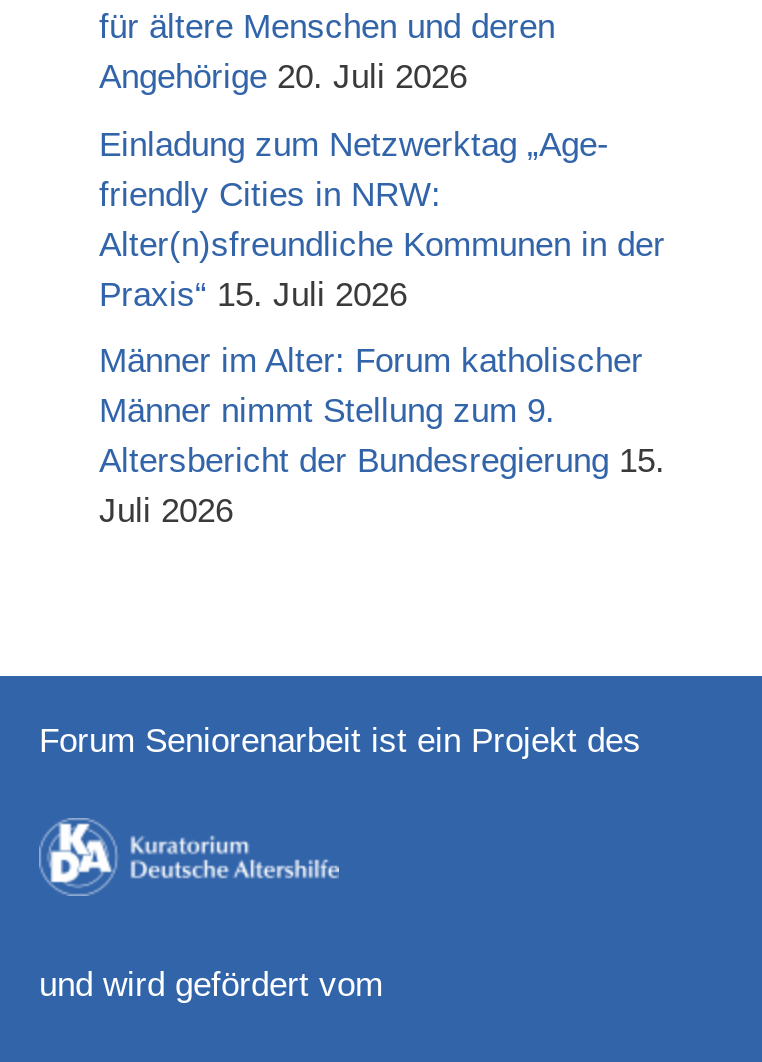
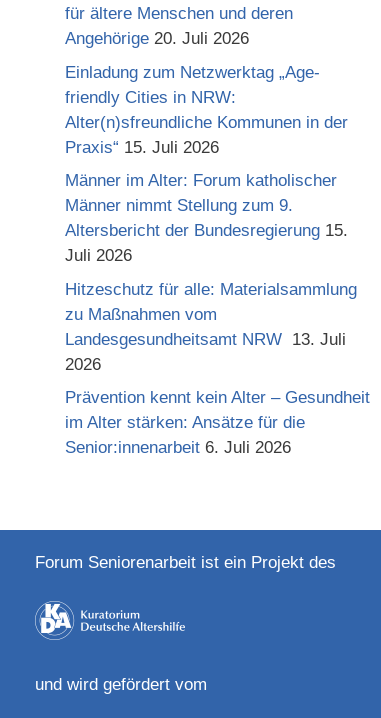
none -> [65,280,370,457] Hitzeschutz für alle: Materialsammlung | zu Maßnahmen vom | Landesgesundheitsamt NRW 13. Juli | 2026 | Prävention kennt kein Alter – Gesundheit | im Alter stärken: Ansätze für die | Senior:innenarbeit 6. Juli 2026

